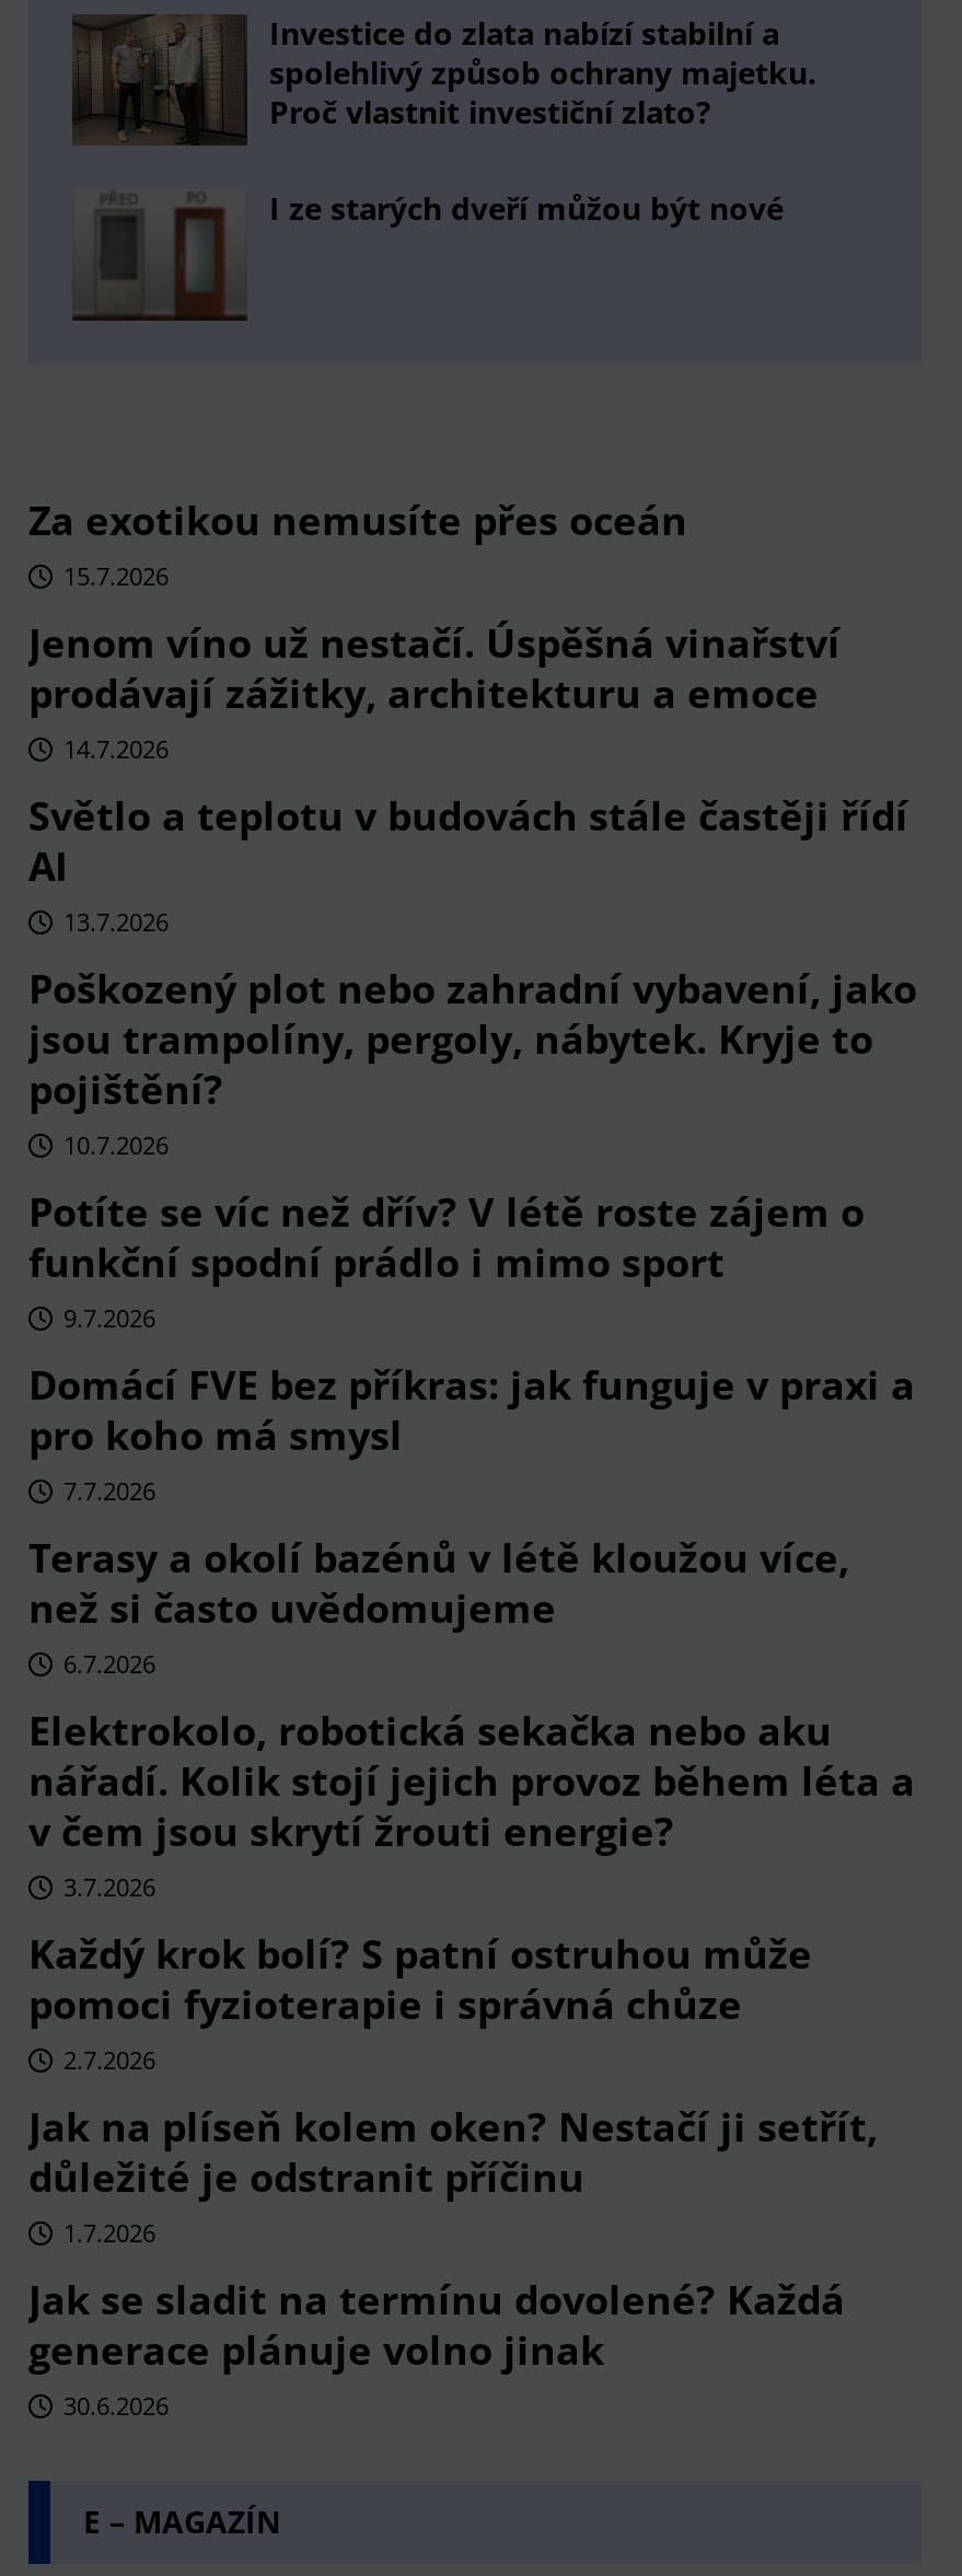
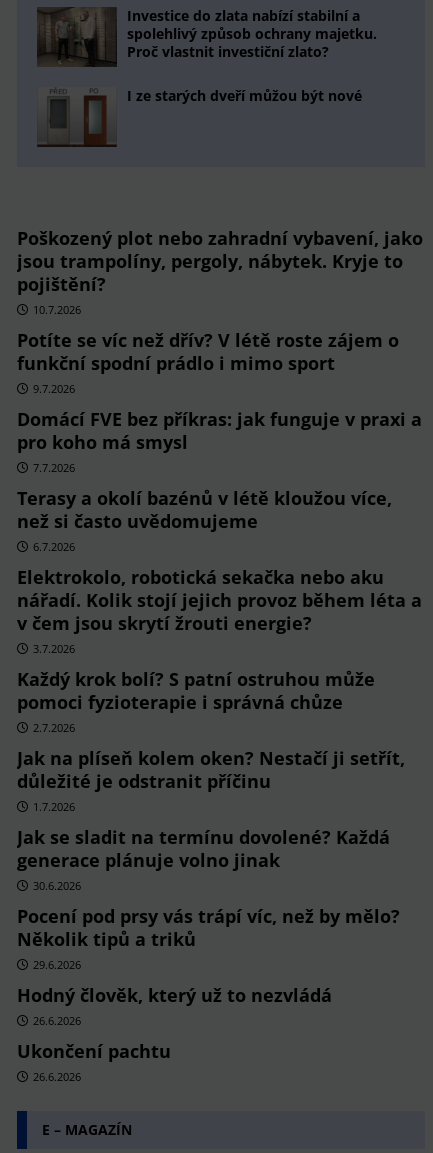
[28,494,908,938] Za exotikou nemusíte přes oceán | 15.7.2026 | Jenom víno už nestačí. Úspěšná vinařství | prodávají zážitky, architekturu a emoce | 14.7.2026 | Světlo a teplotu v budovách stále častěji řídí | AI | 13.7.2026 -> none
moved [28,963,917,2422] -> [17,226,423,893]: Poškozený plot nebo zahradní vybavení, jako | jsou trampolíny, pergoly, nábytek. Kryje to | pojištění? | ... | generace plánuje volno jinak | 30.6.2026
none -> [17,904,400,1084] Pocení pod prsy vás trápí víc, než by mělo? | Několik tipů a triků | 29.6.2026 | Hodný člověk, který už to nezvládá | 26.6.2026 | Ukončení pachtu | 26.6.2026

